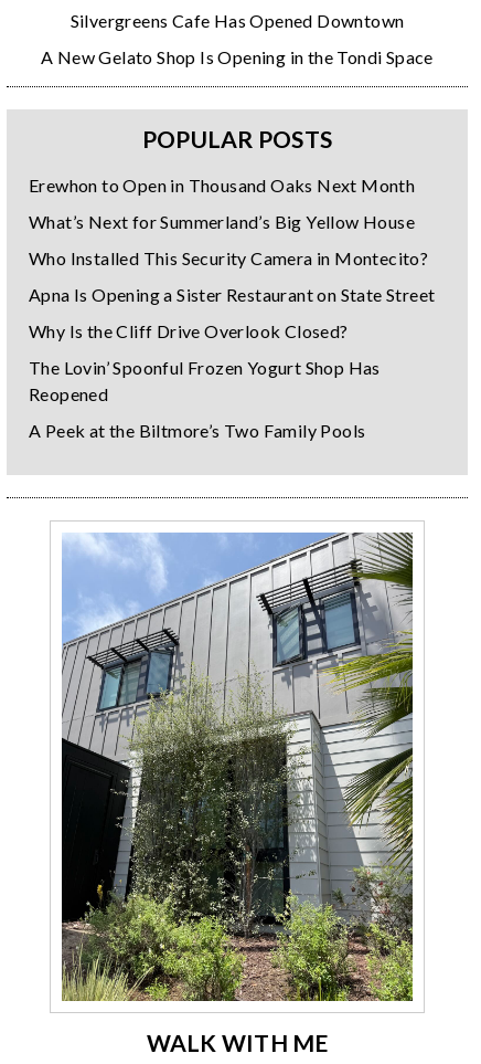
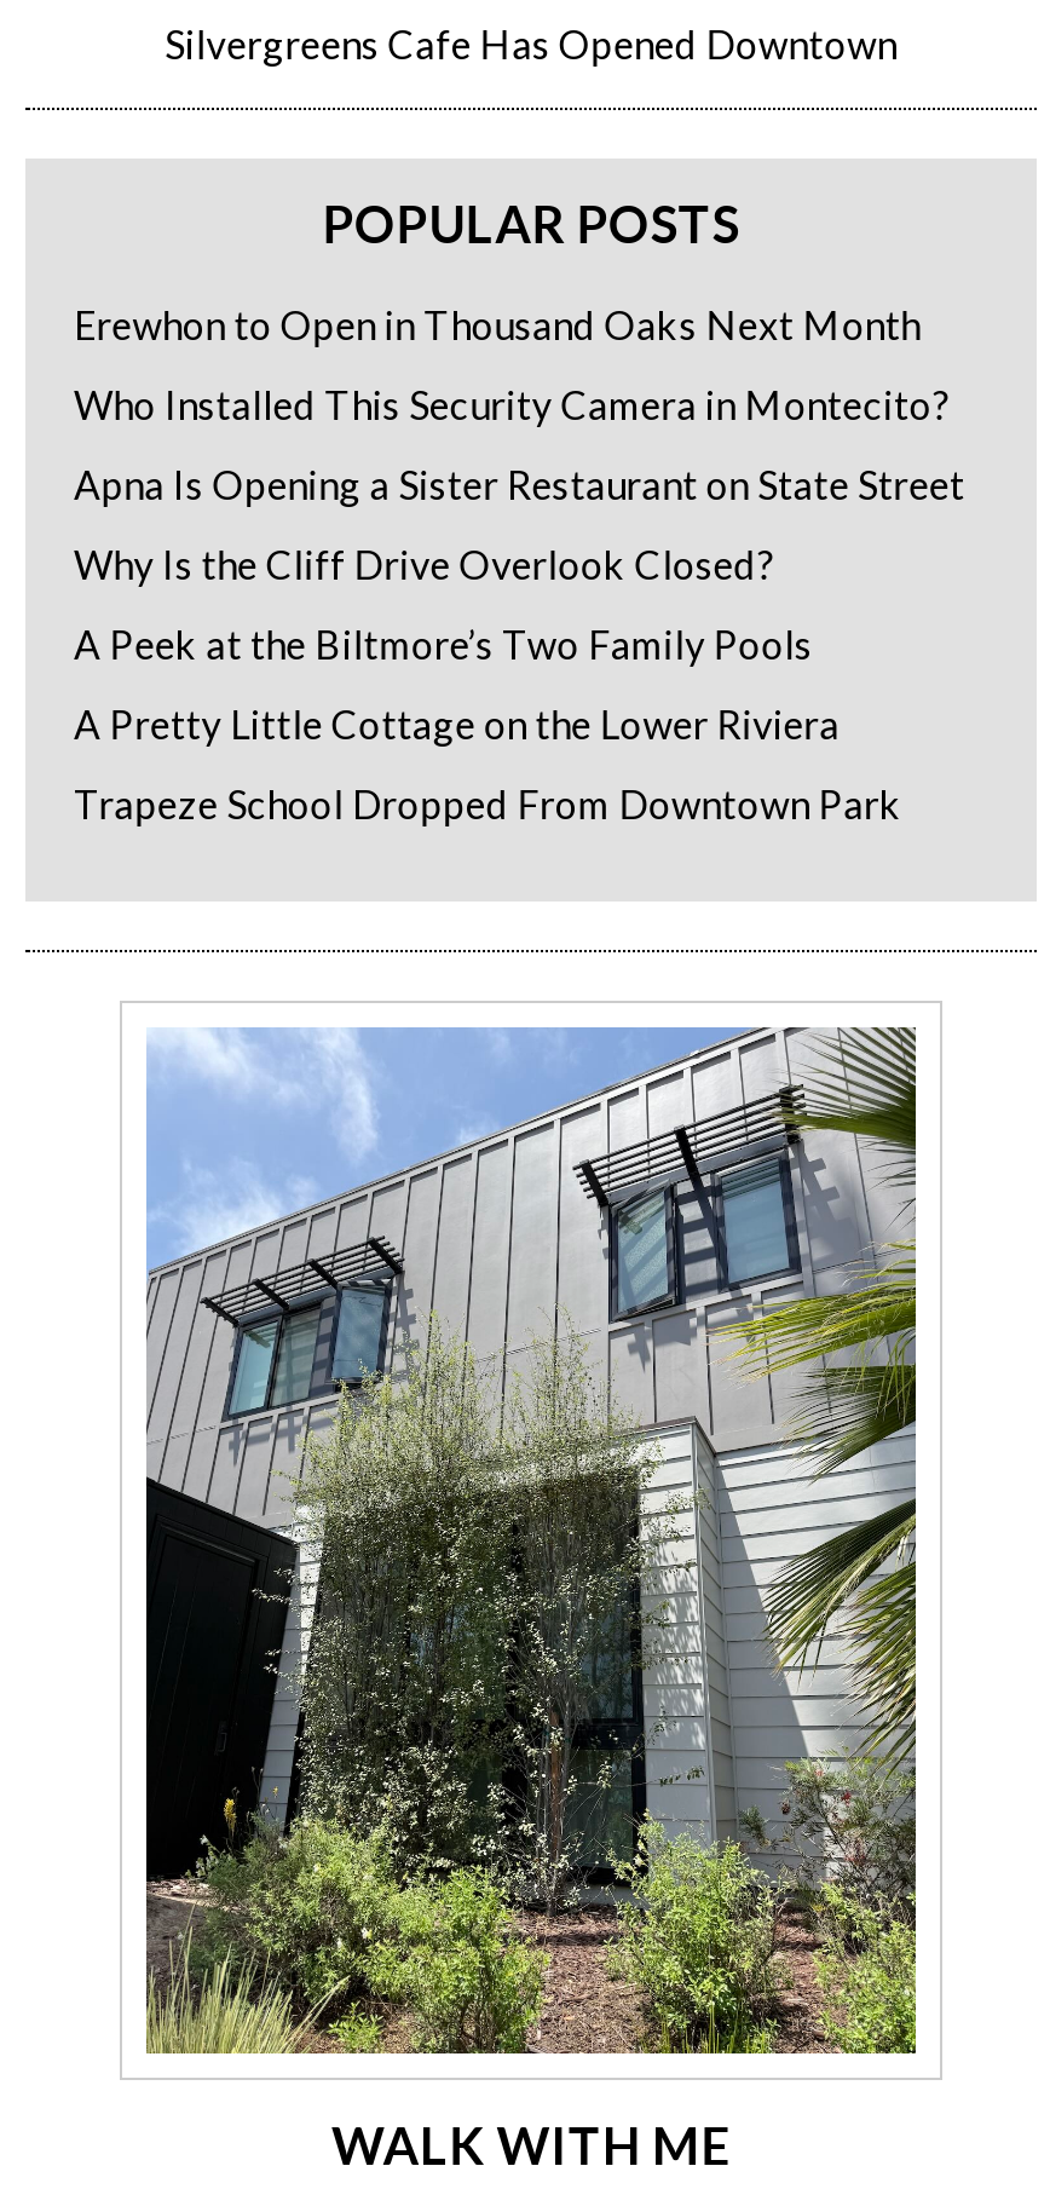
[41,47,433,68] A New Gelato Shop Is Opening in the Tondi Space -> none
[29,211,415,232] What’s Next for Summerland’s Big Yellow House -> none
[29,357,380,404] The Lovin’ Spoonful Frozen Yogurt Shop Has | Reopened -> none
moved [29,420,366,441] -> [74,621,813,667]: A Peek at the Biltmore’s Two Family Pools
none -> [74,701,902,827] A Pretty Little Cottage on the Lower Riviera | Trapeze School Dropped From Downtown Park

